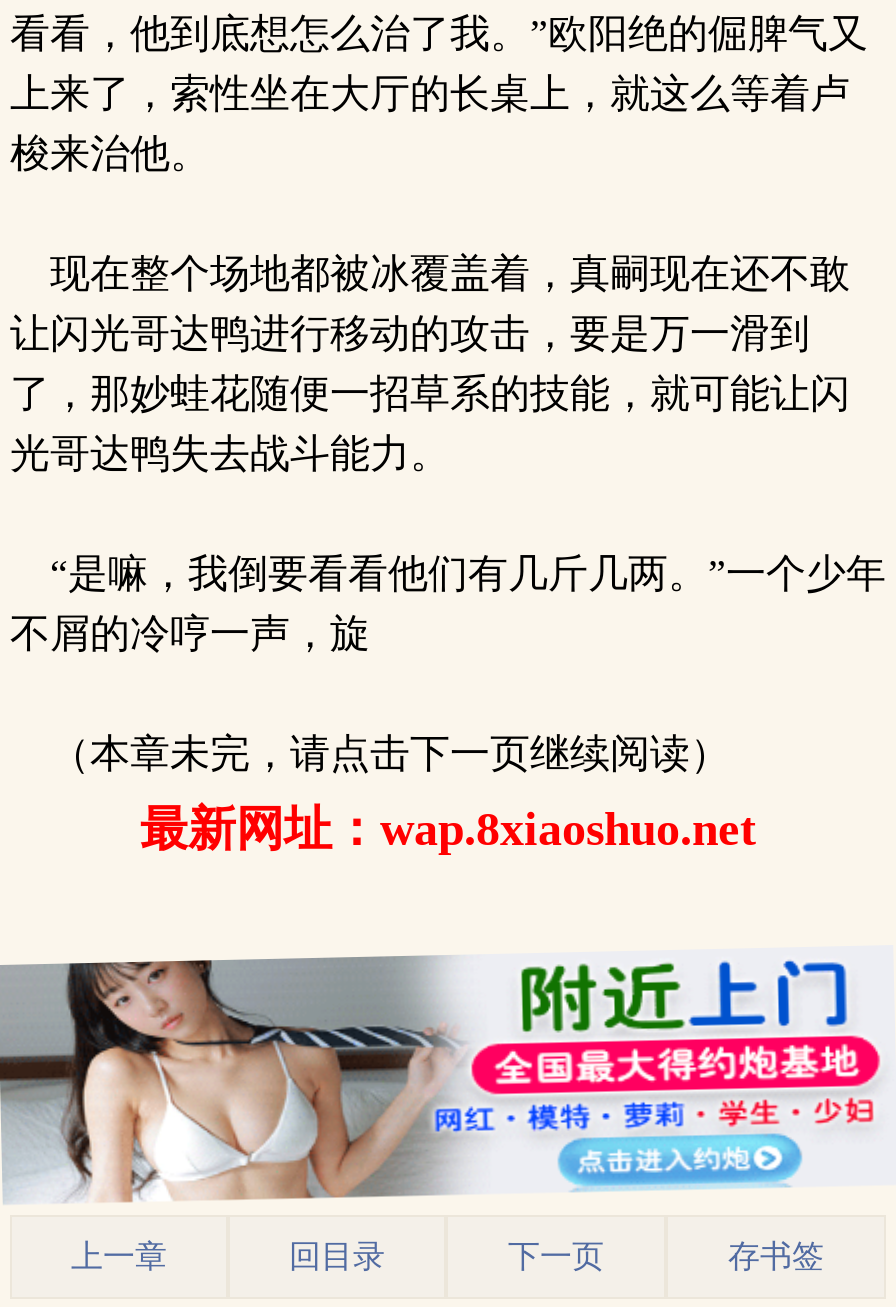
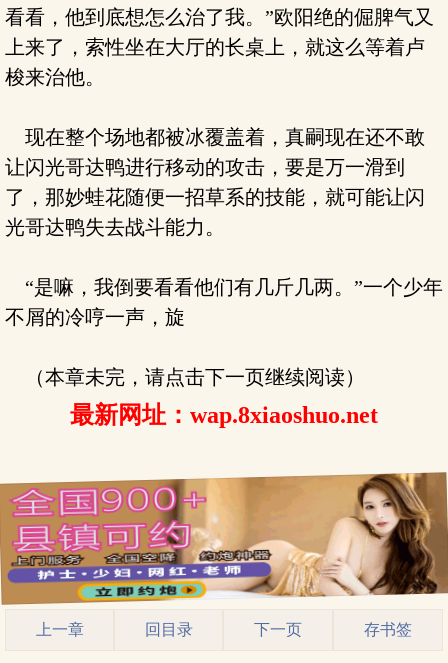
[6,943,890,1207] [image] -> [3,471,445,606] [image]

